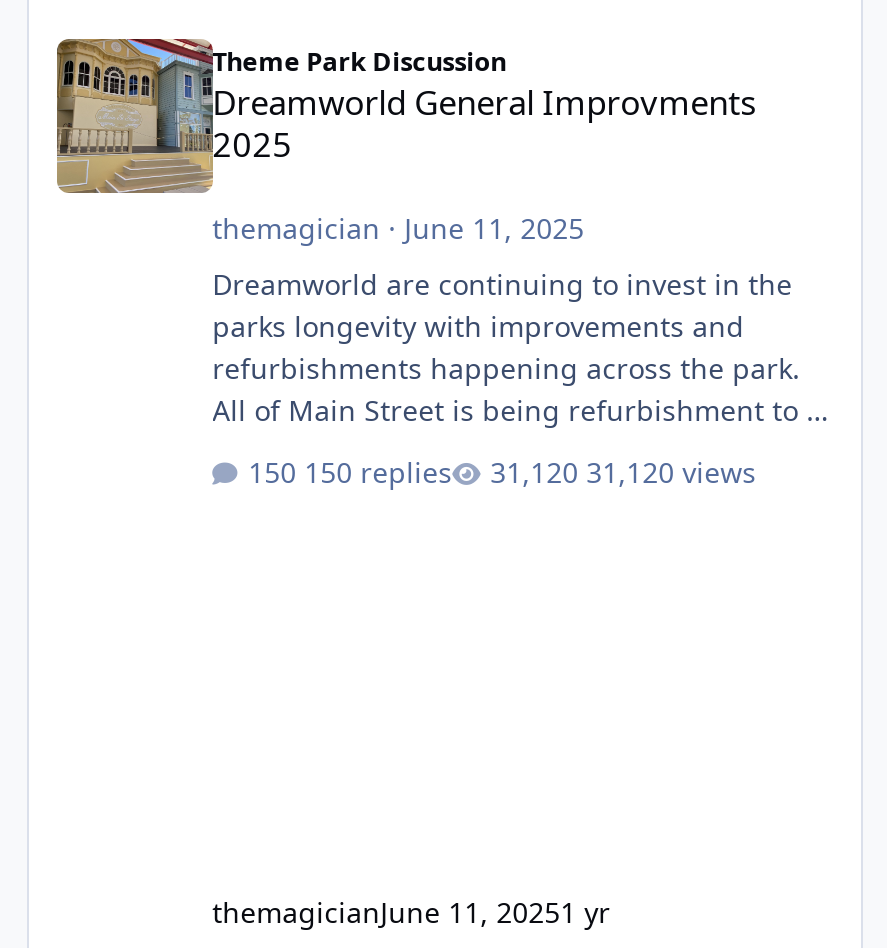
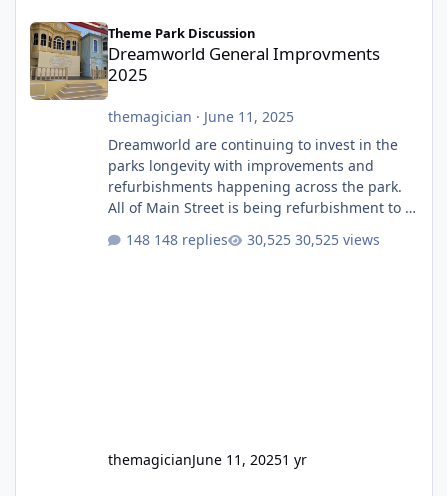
[304,454,452,492] 150 replies -> [154,230,228,249] 148 replies
[586,454,756,492] 31,120 views -> [295,230,380,249] 30,525 views

